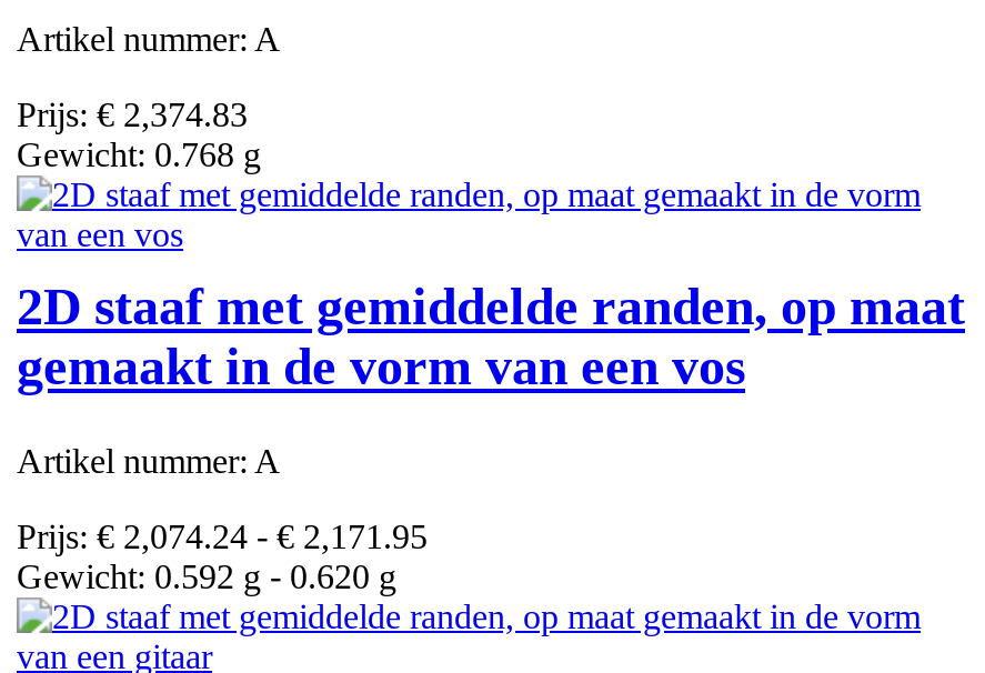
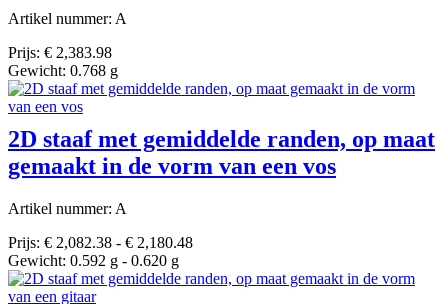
[17,96,248,134] Prijs: € 2,374.83 -> [8,44,112,61] Prijs: € 2,383.98
[17,518,428,556] Prijs: € 2,074.24 - € 2,171.95 -> [8,234,193,251] Prijs: € 2,082.38 - € 2,180.48

